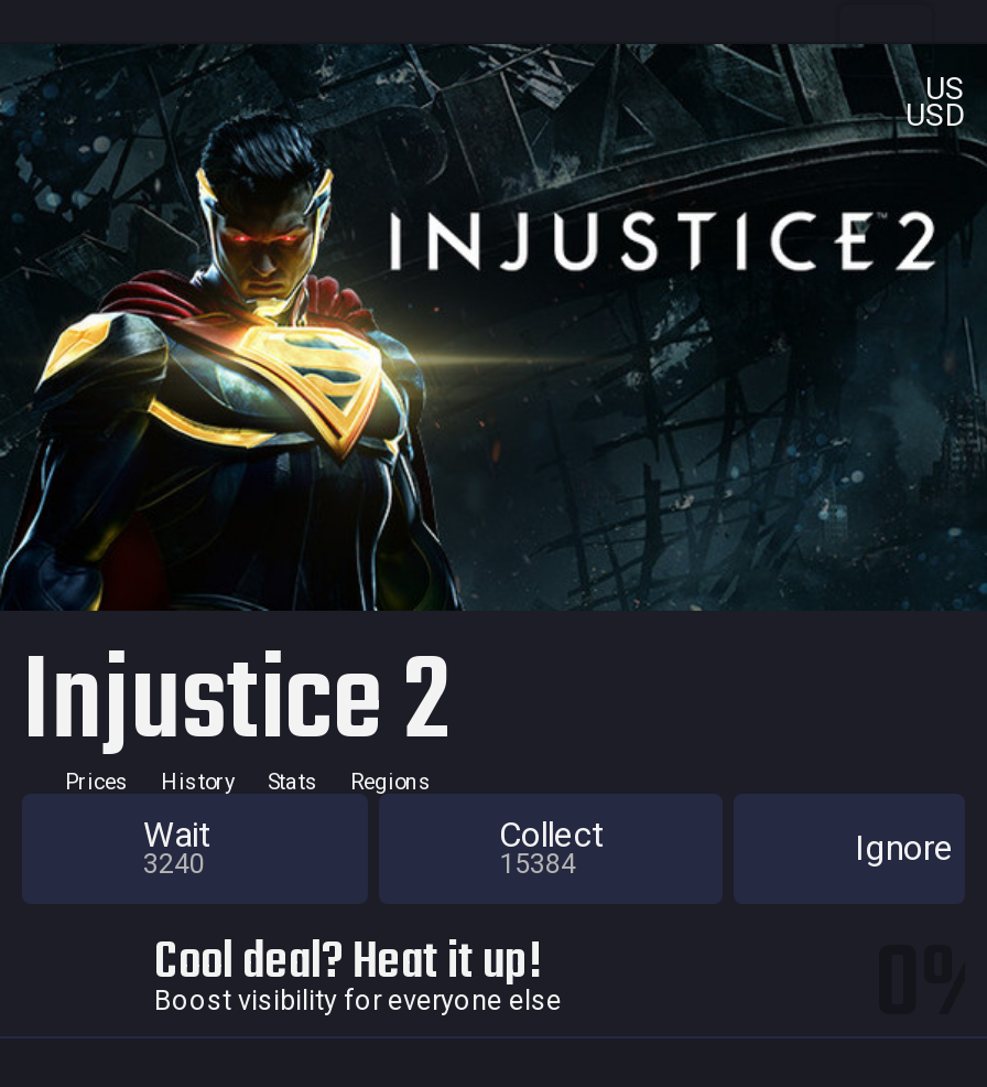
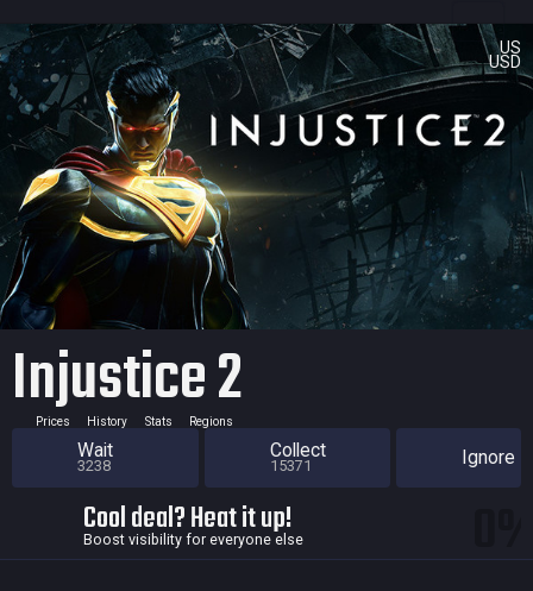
[143,847,205,880] 3240 -> [77,457,111,475] 3238
[499,847,576,880] 15384 -> [269,457,311,475] 15371

